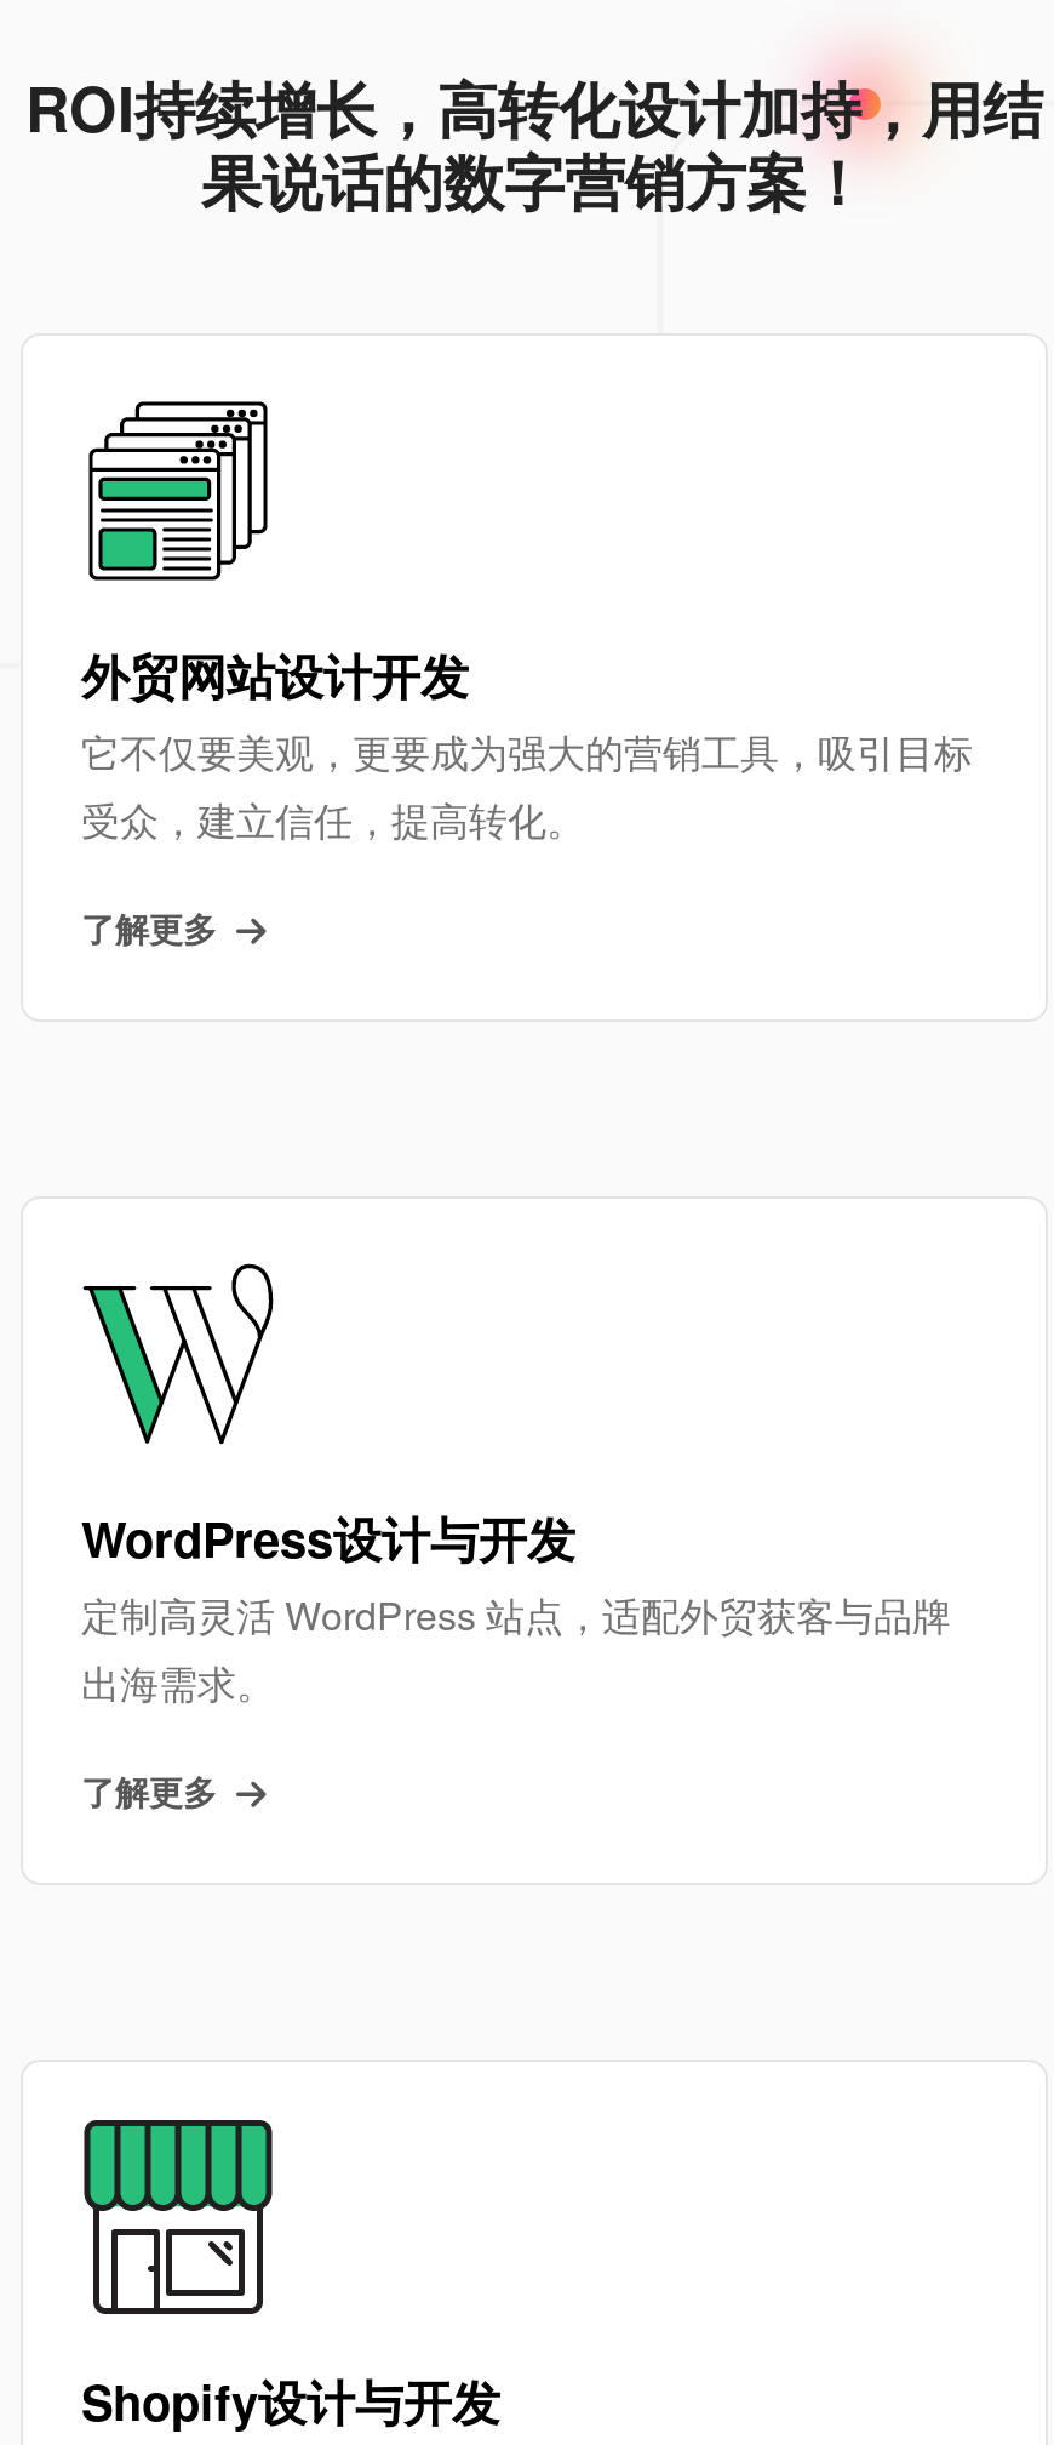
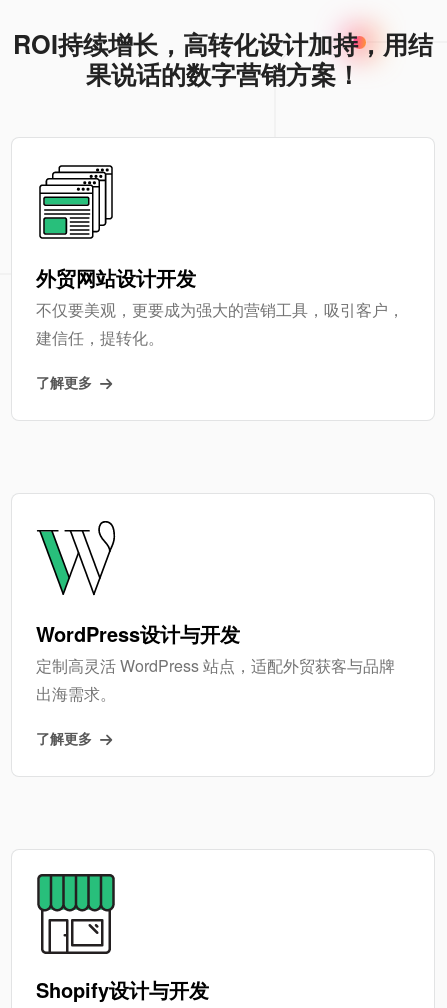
[81,723,973,847] 它不仅要美观，更要成为强大的营销工具，吸引目标 | 受众，建立信任，提高转化。 -> [36,298,404,349] 不仅要美观，更要成为强大的营销工具，吸引客户， | 建信任，提转化。

